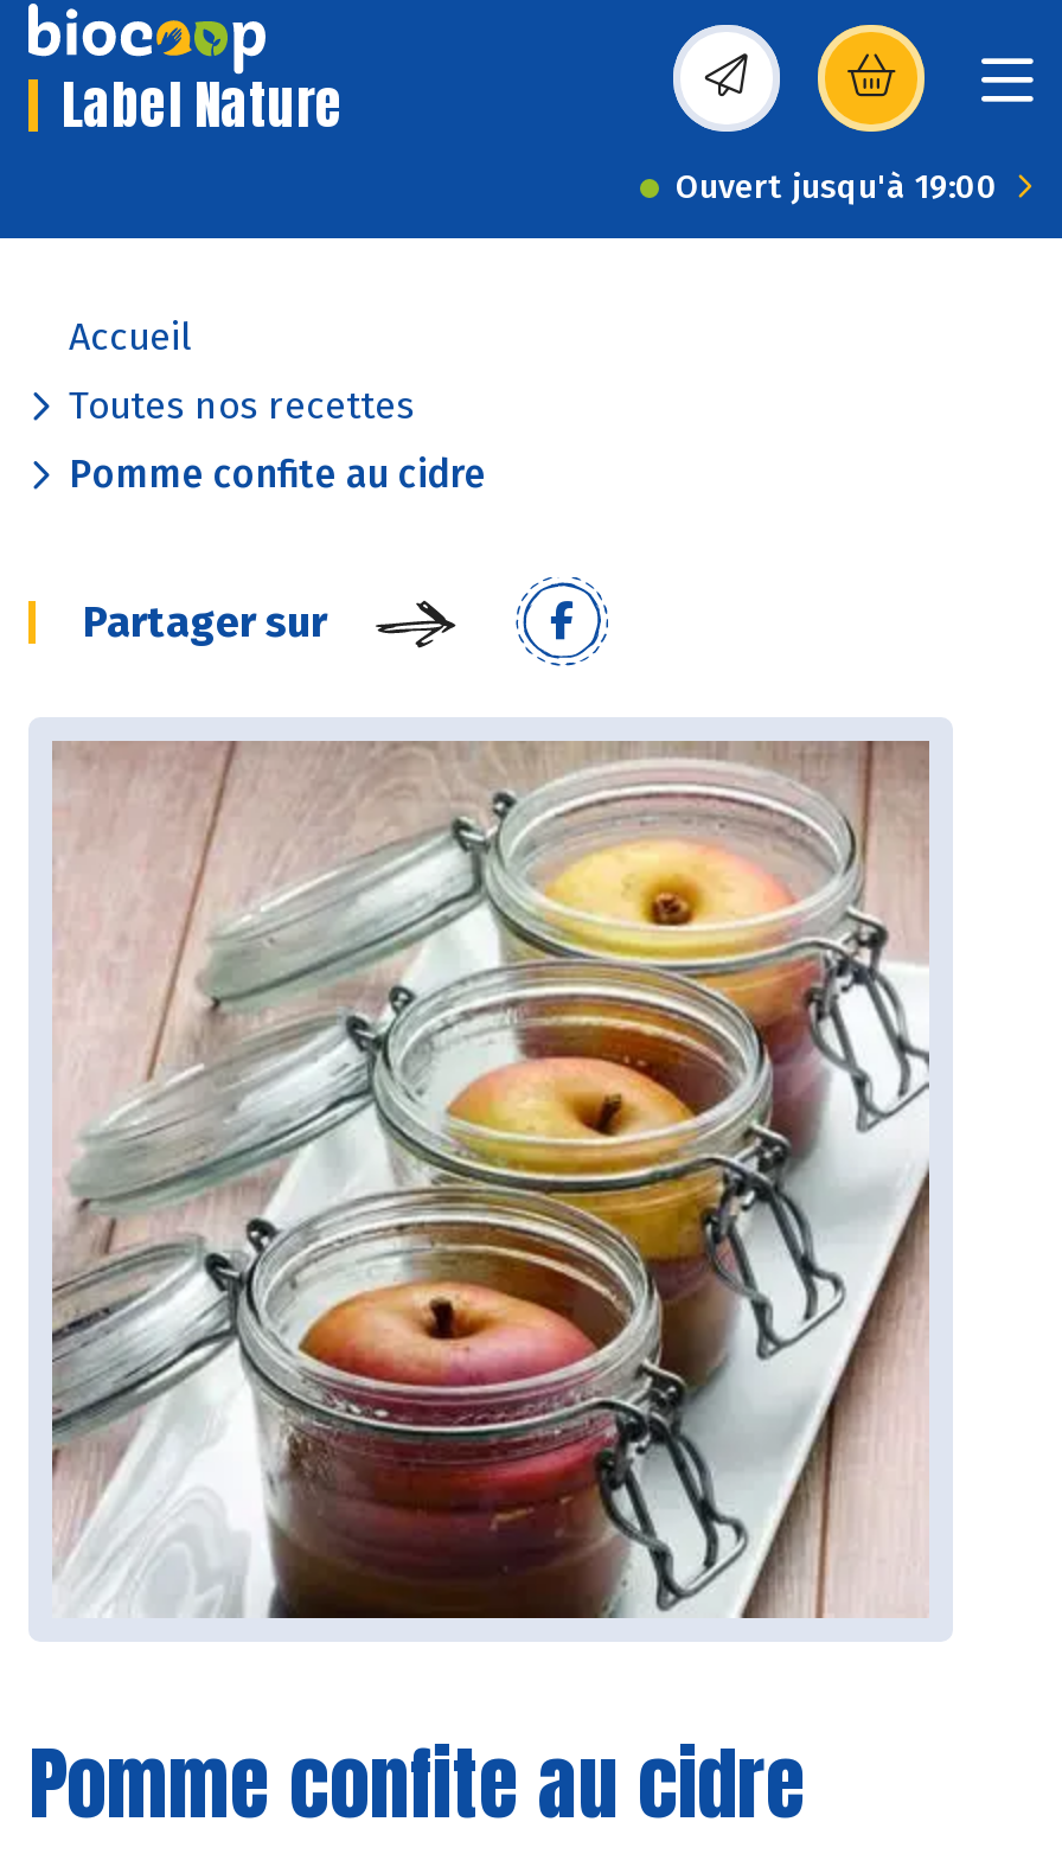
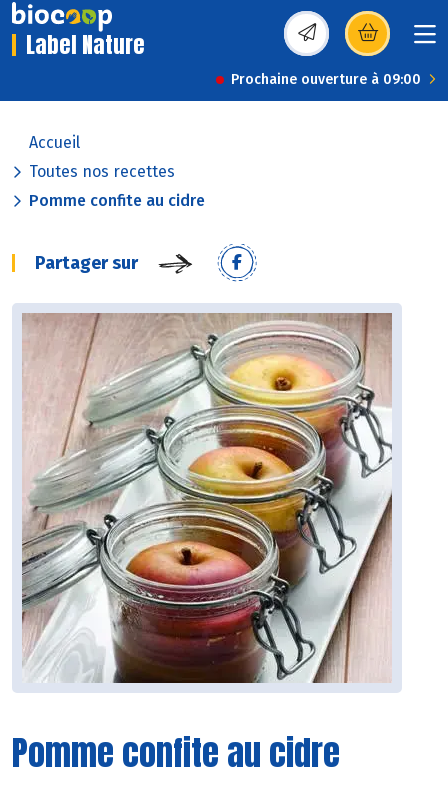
[676,167,998,207] Ouvert jusqu'à 19:00 -> [231,71,421,88] Prochaine ouverture à 09:00

